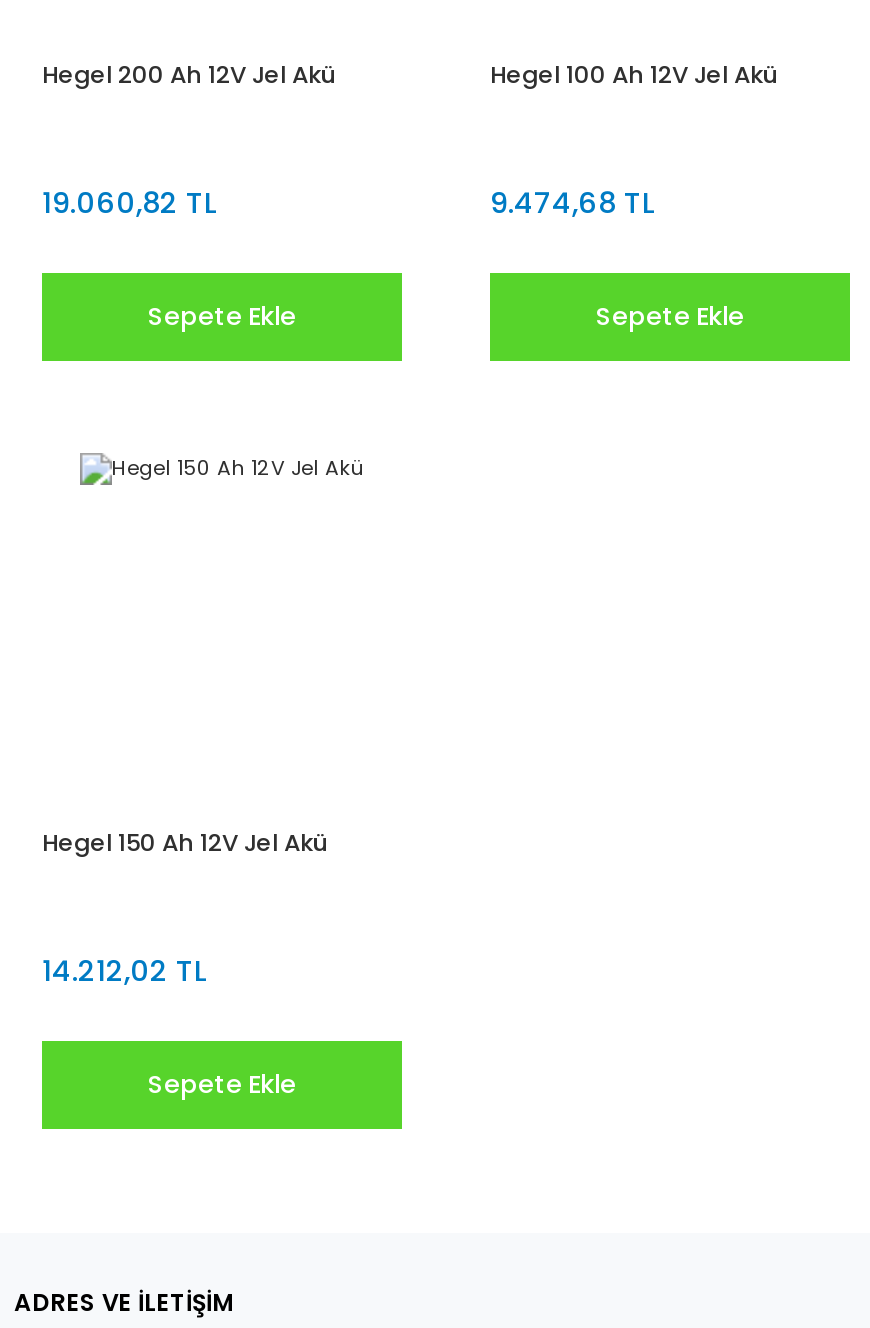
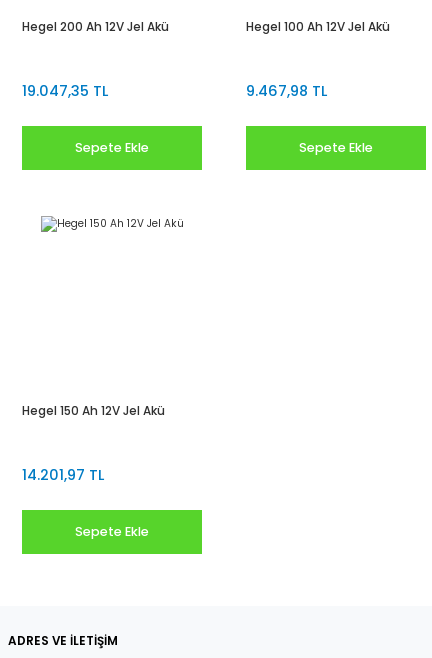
[42,183,216,223] 19.060,82 TL -> [22,81,108,101] 19.047,35 TL
[490,183,654,223] 9.474,68 TL -> [246,81,327,101] 9.467,98 TL
[42,951,206,991] 14.212,02 TL -> [22,465,104,485] 14.201,97 TL

